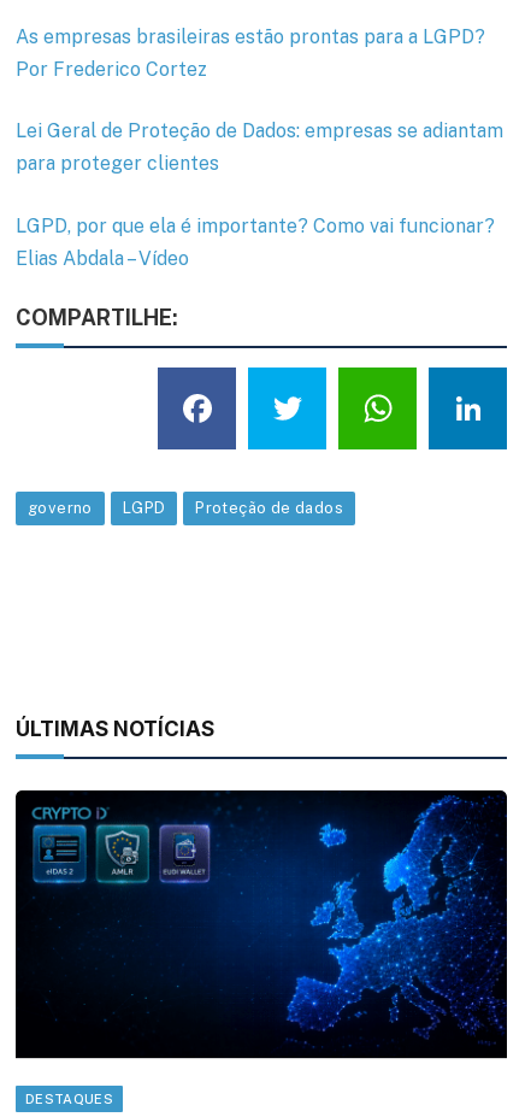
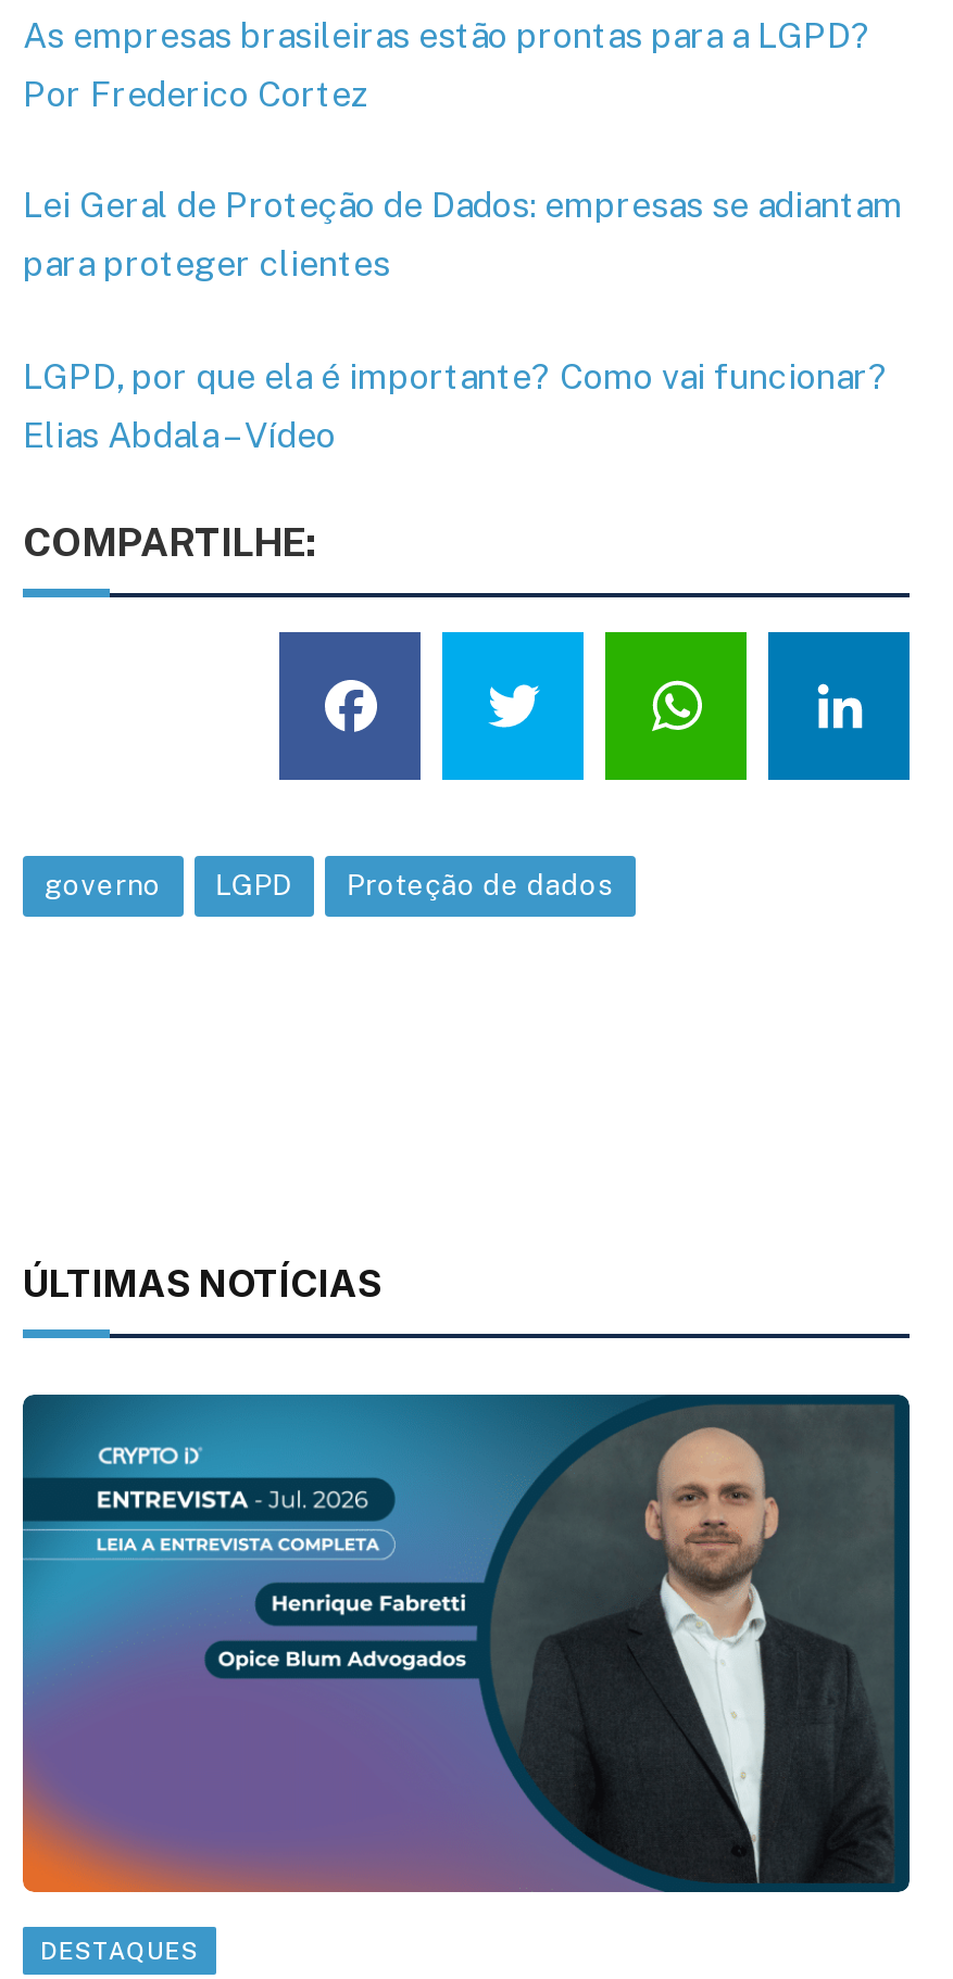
[14,789,507,1066] [image] -> [21,1392,912,1894] [image]

